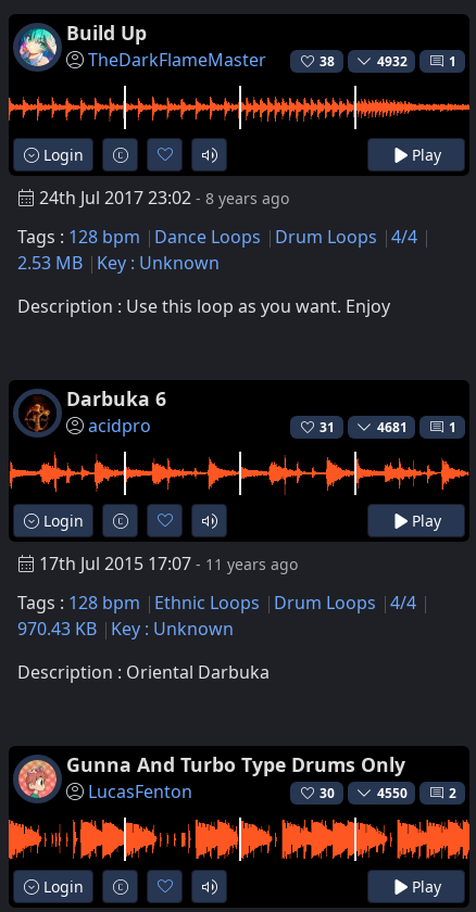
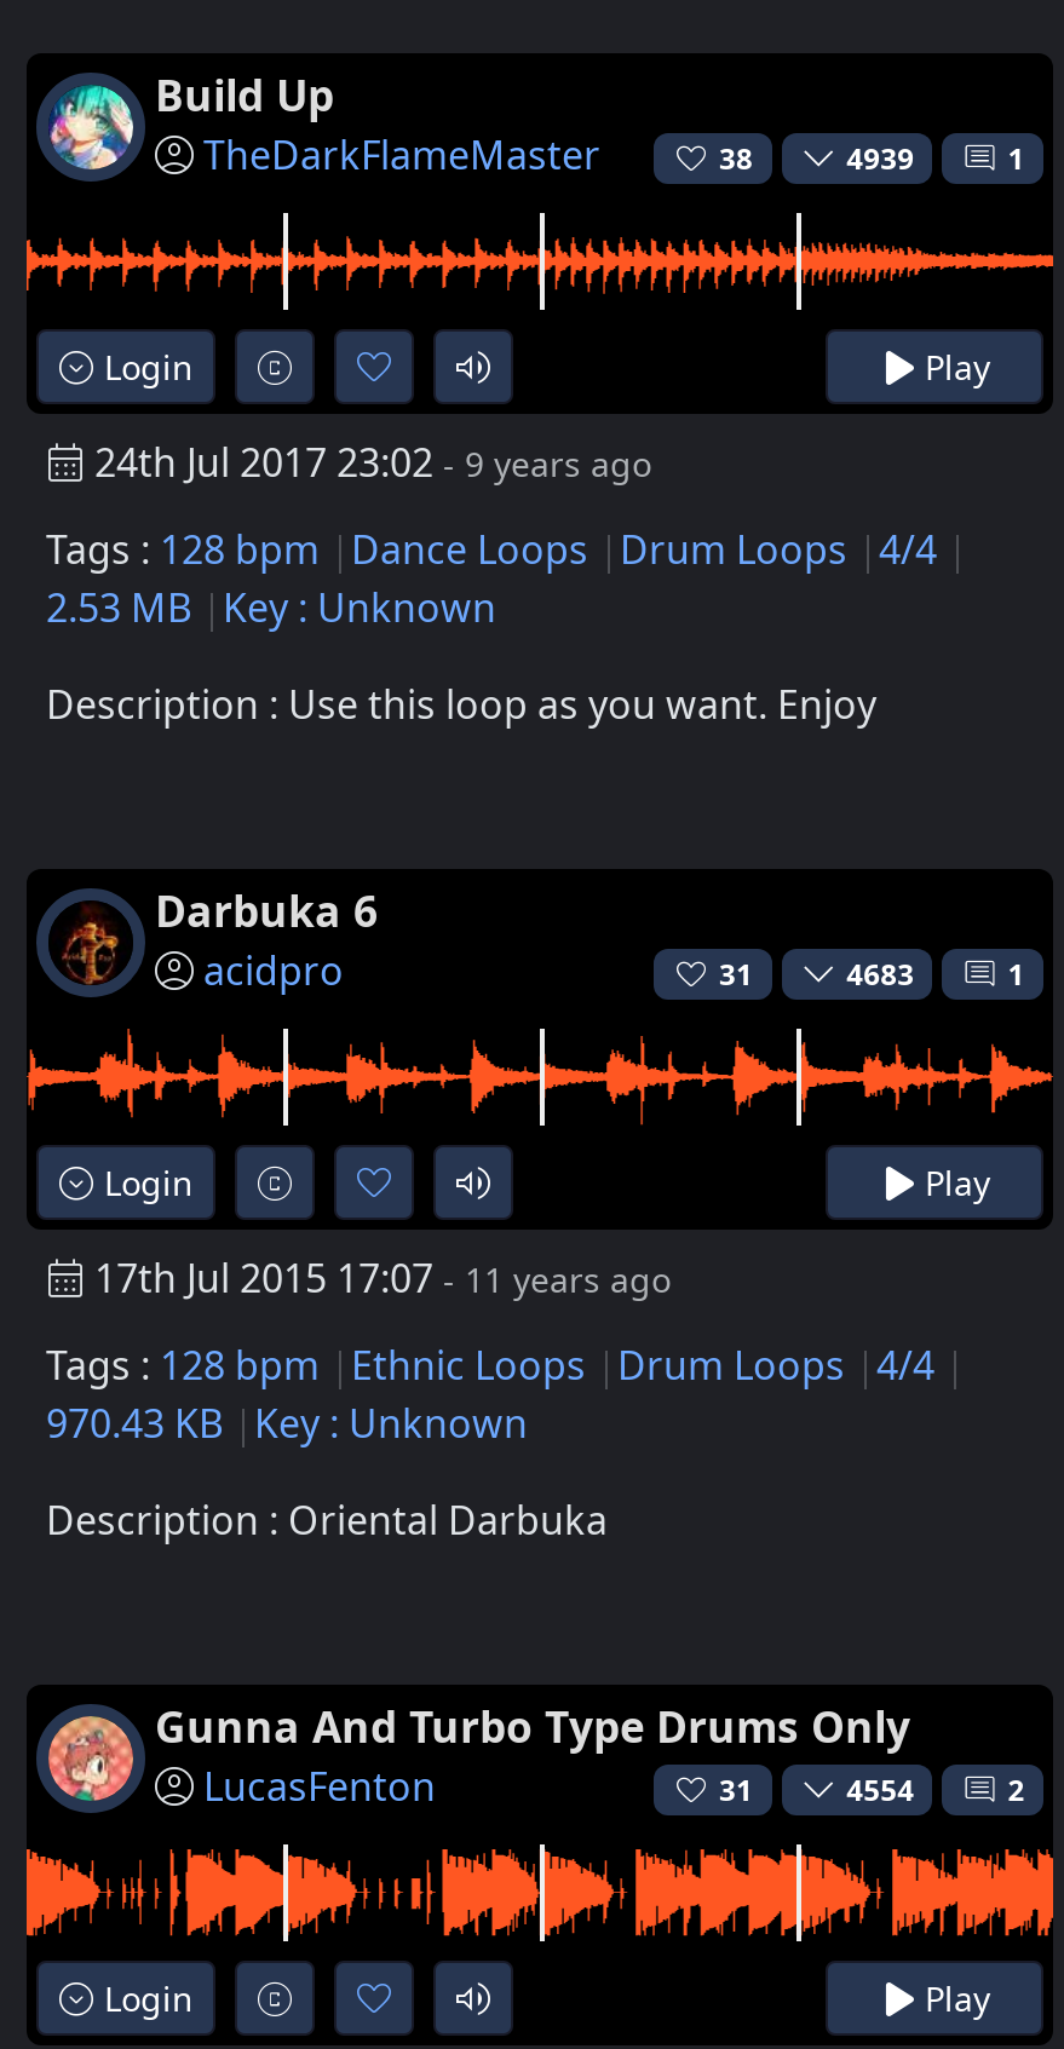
[377,52,407,70] 4932 -> [846,137,914,179] 4939
[39,186,289,209] 24th Jul 2017 23:02 - 8 years ago -> [94,435,651,489] 24th Jul 2017 23:02 - 9 years ago
[377,418,407,436] 4681 -> [846,953,914,995] 4683
[320,784,335,802] 30 -> [719,1770,753,1811] 31
[377,784,407,802] 4550 -> [846,1770,914,1811] 4554

